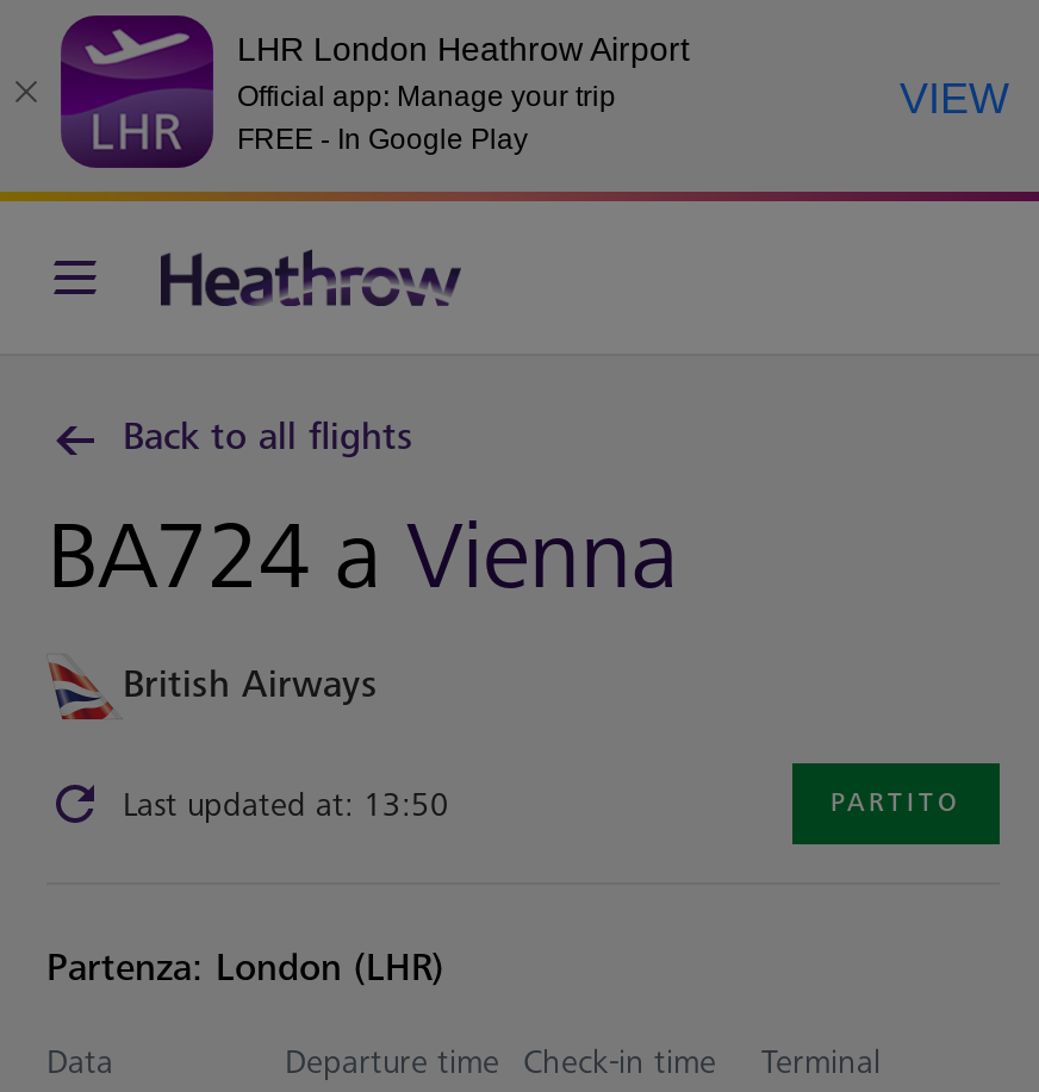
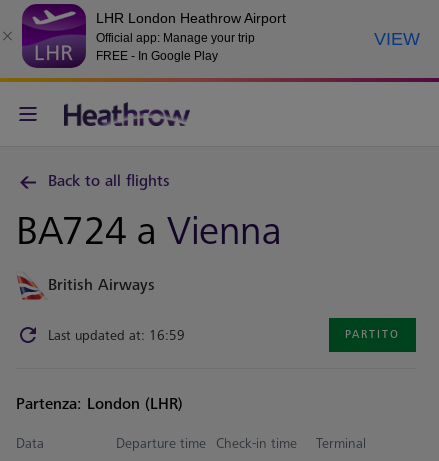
[123,784,449,824] Last updated at: 13:50 -> [48,326,185,343] Last updated at: 16:59

